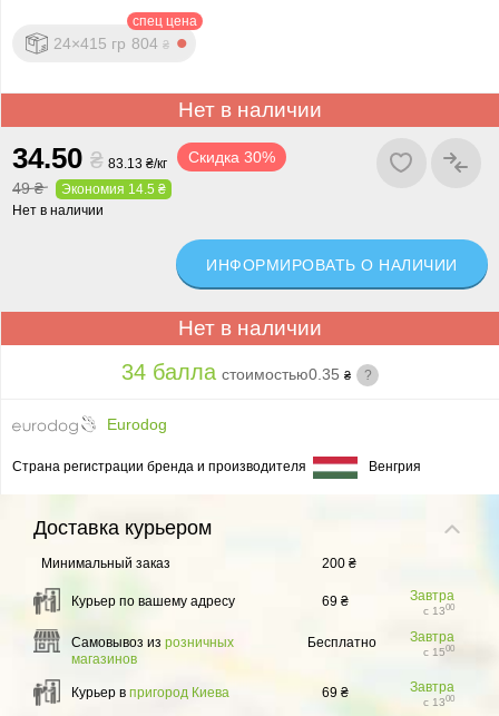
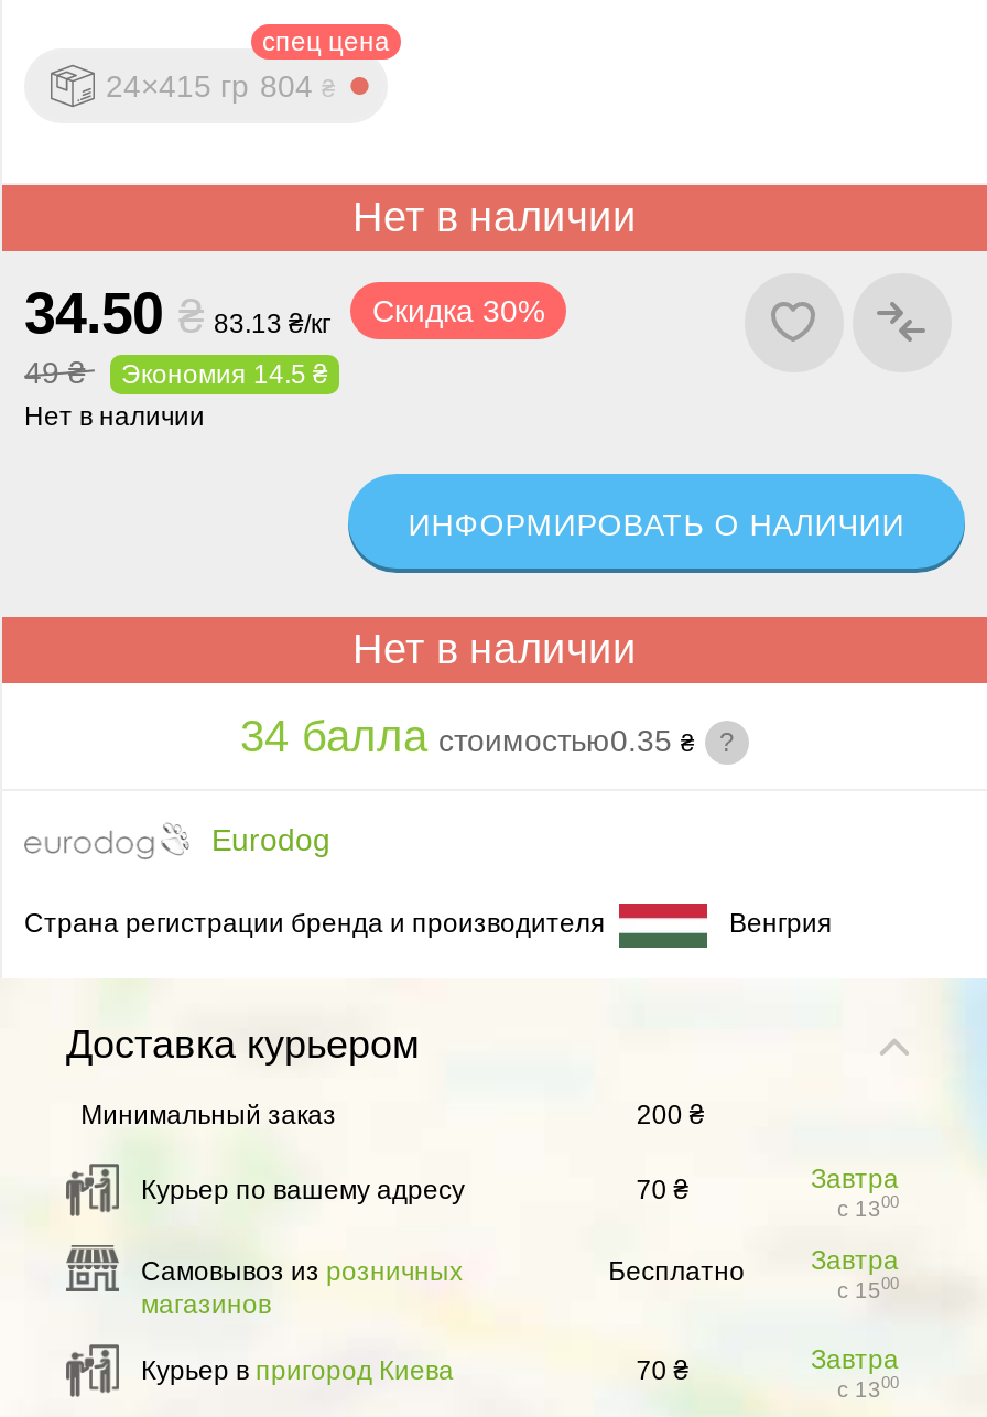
[322,594,348,609] 69 ₴ -> [636,1175,689,1205] 70 ₴
[322,685,348,700] 69 ₴ -> [636,1355,689,1386] 70 ₴

